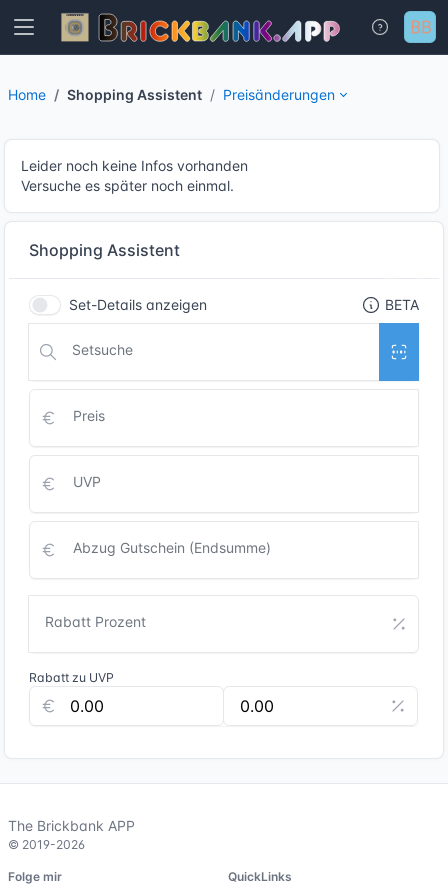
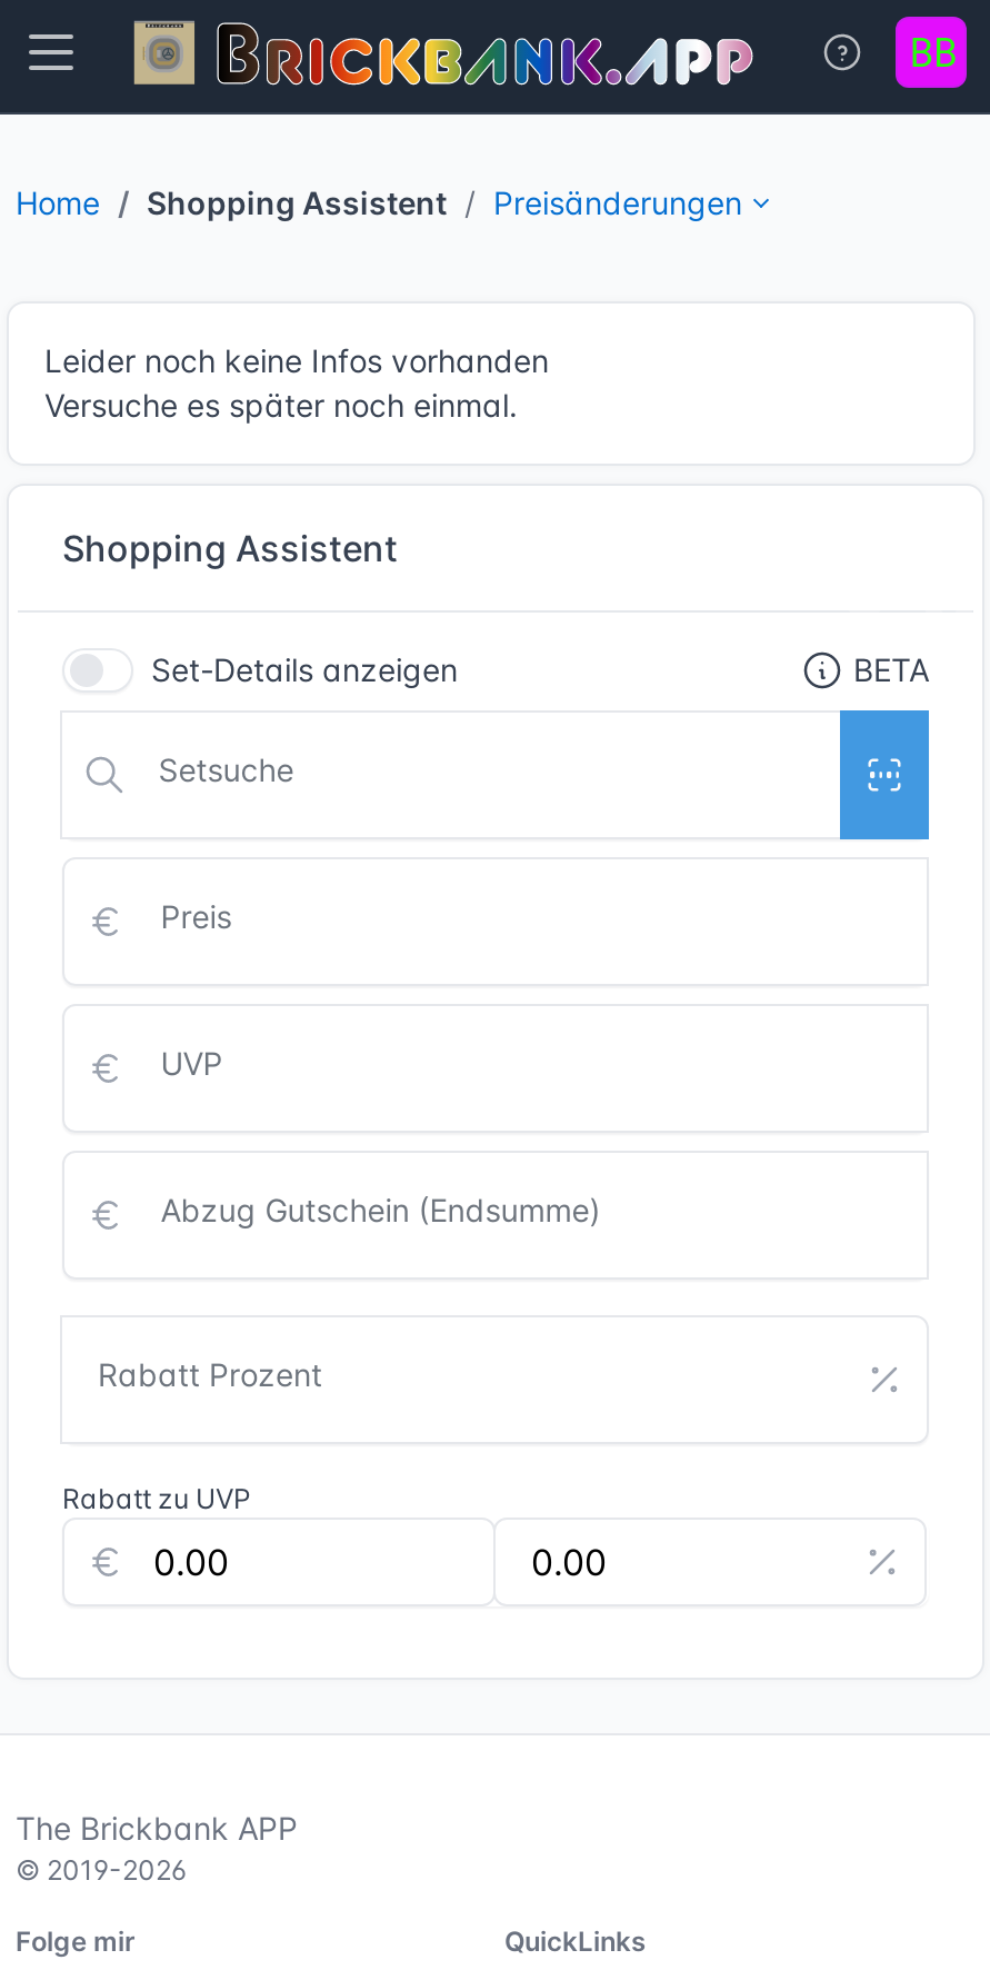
[403,10,437,44] [image] -> [893,14,969,90] [image]

